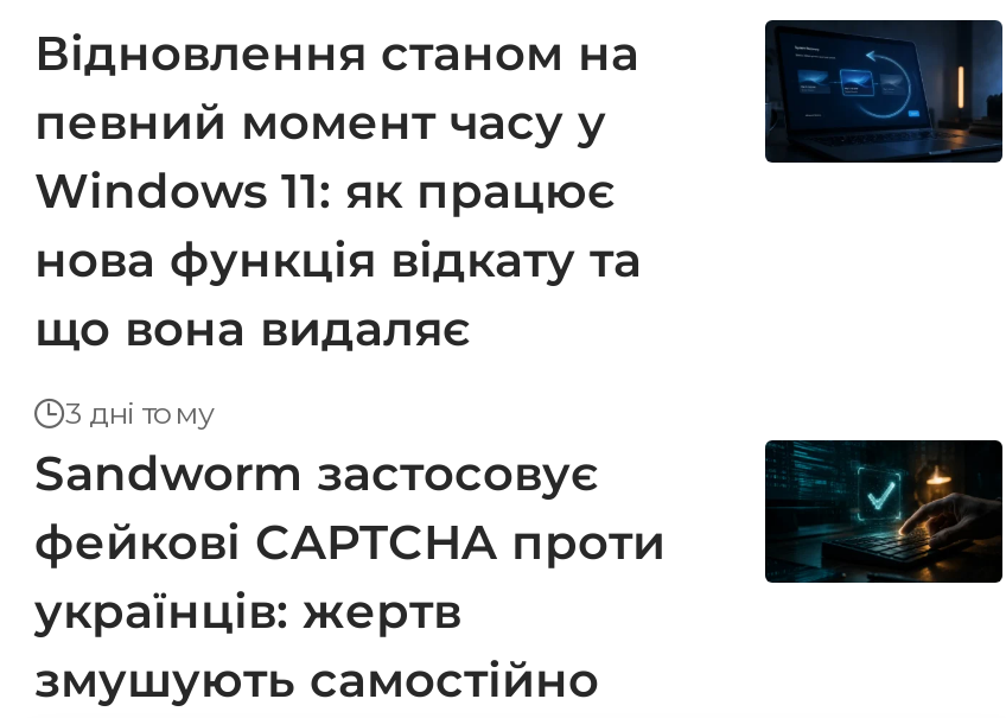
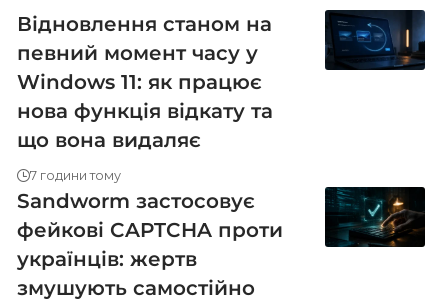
[65,396,215,432] 3 дні тому -> [30,168,121,183] 7 години тому

